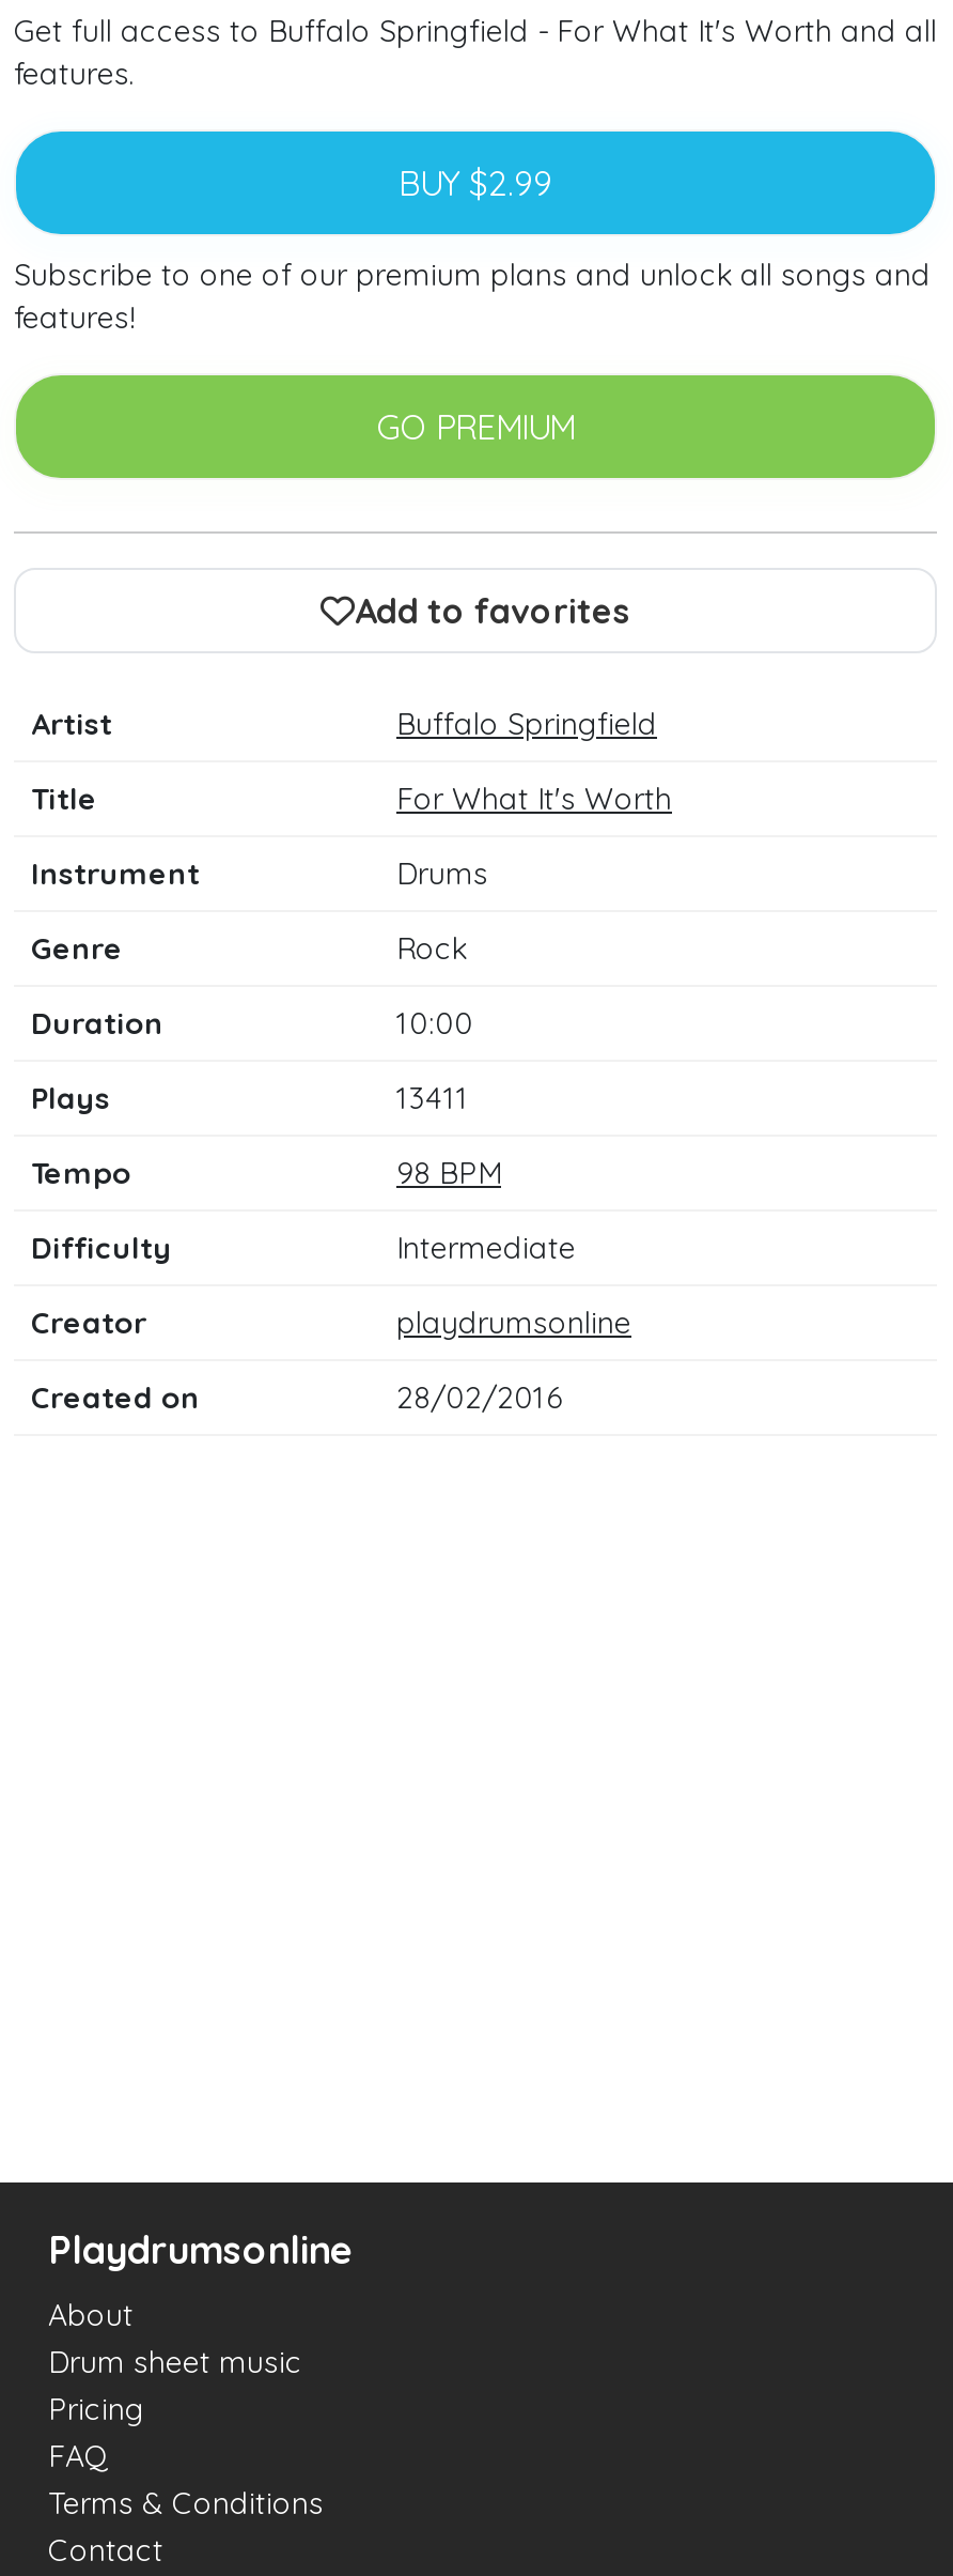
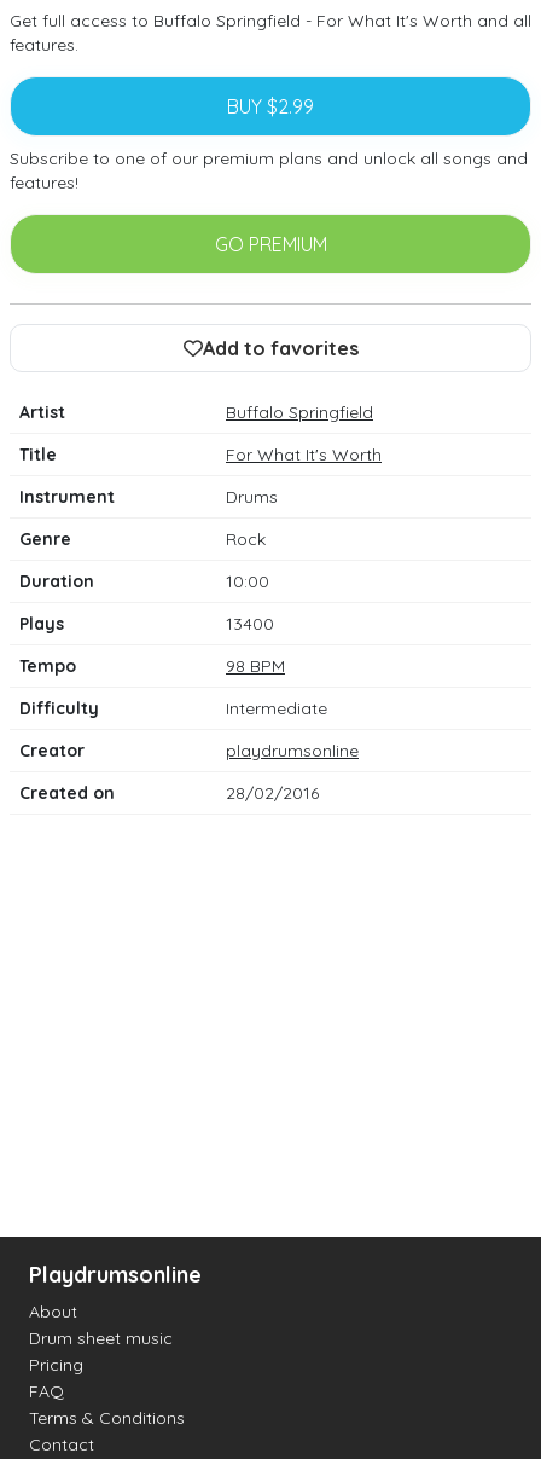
[396,1079,469,1117] 13411 -> [226,613,274,634] 13400

